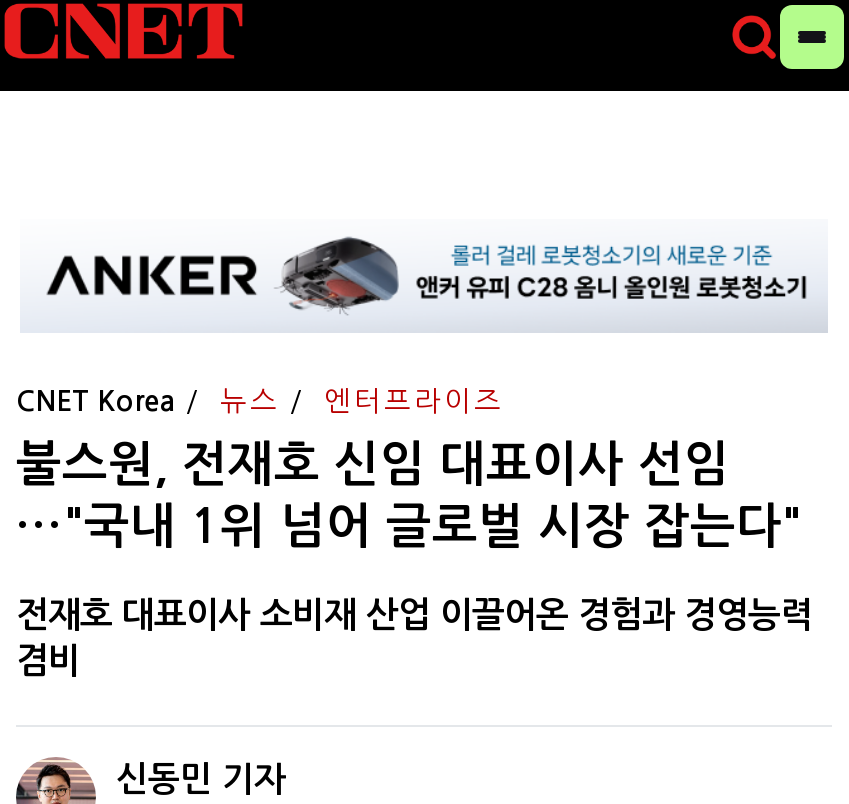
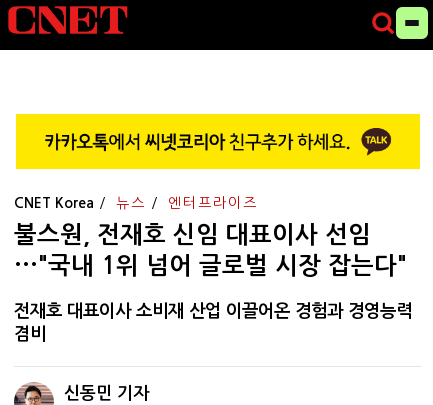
[20,223,828,331] [image] -> [15,113,421,170] [image]

